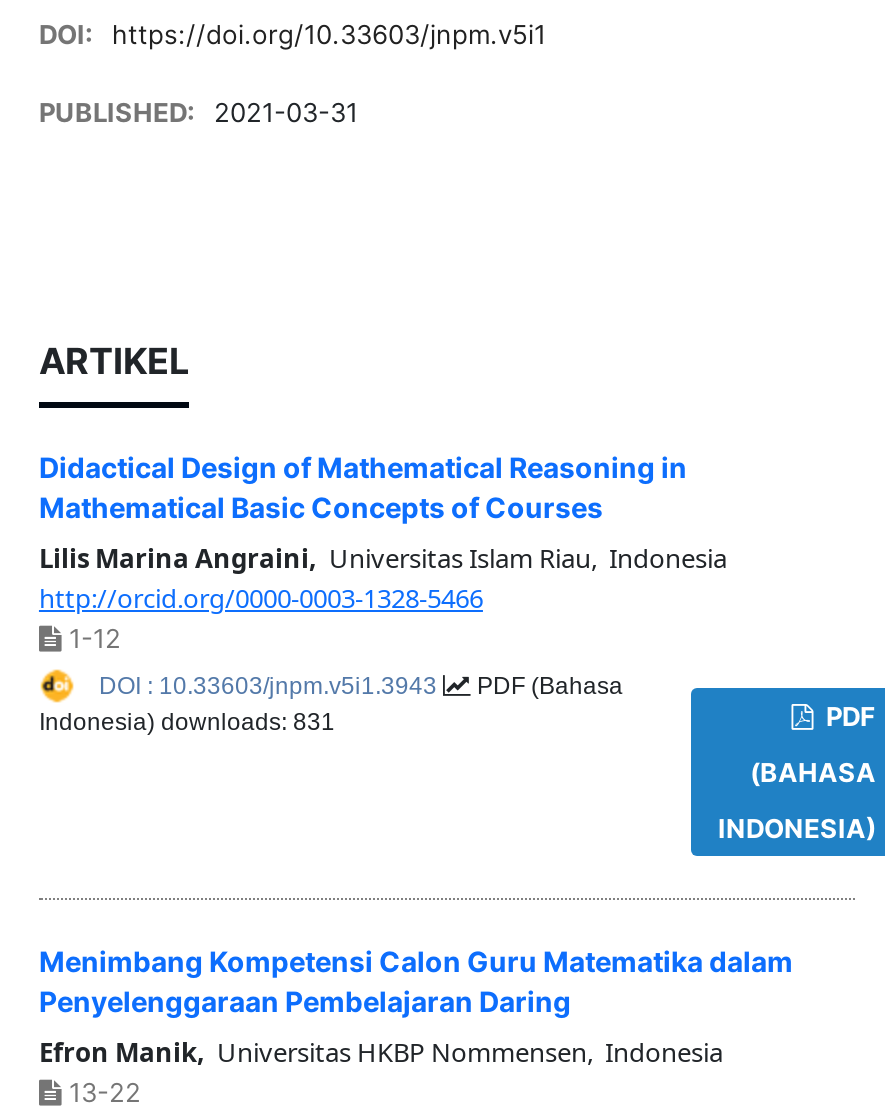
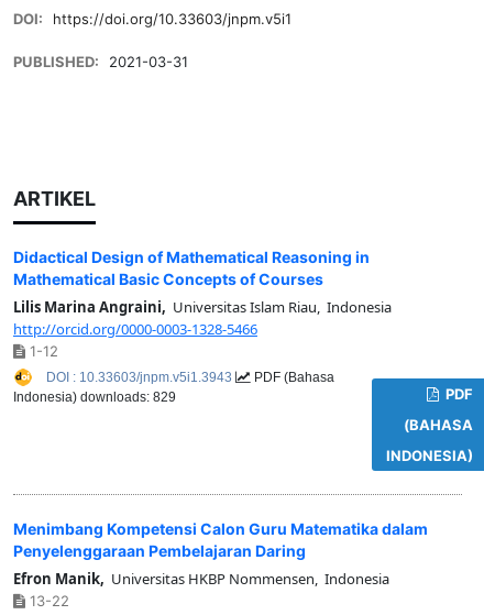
[39,708,335,736] Indonesia) downloads: 831 -> [13,389,176,405] Indonesia) downloads: 829

